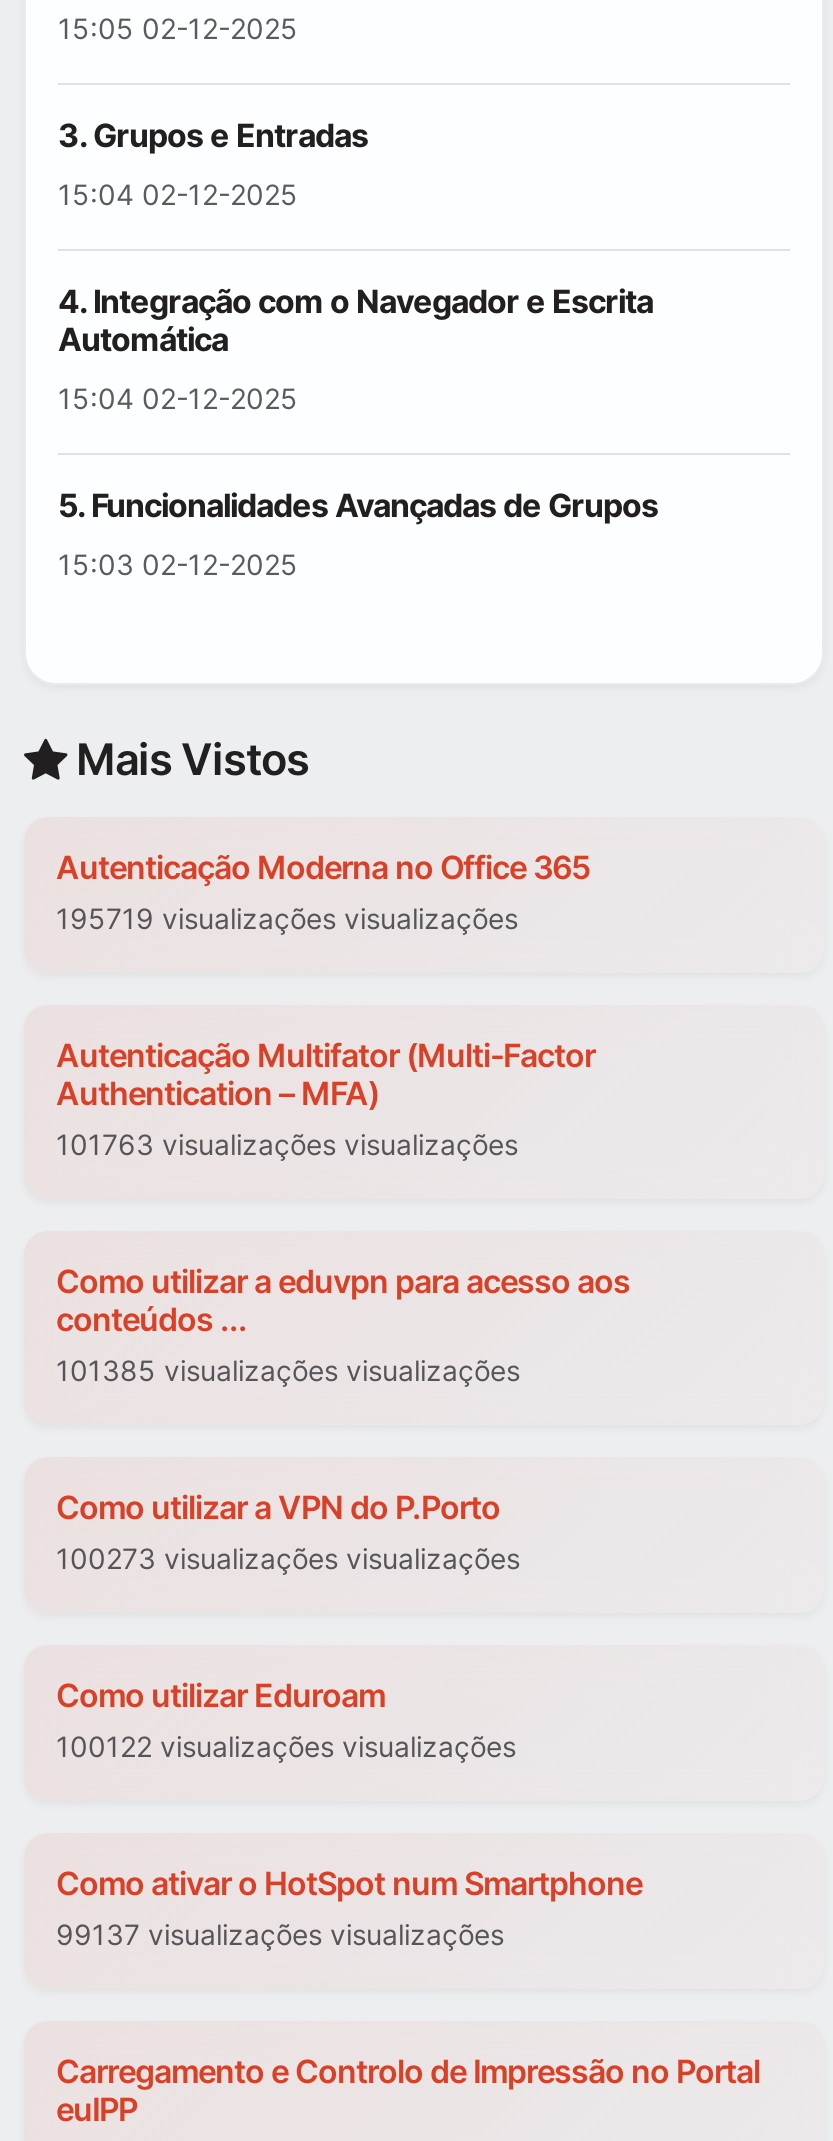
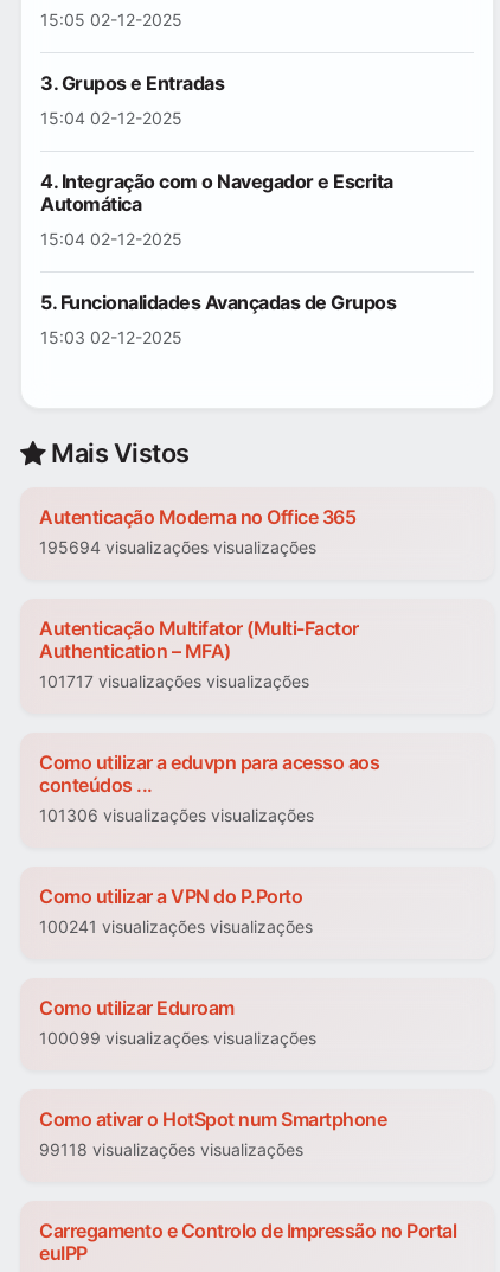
[56,902,518,936] 195719 visualizações visualizações -> [39,538,316,558] 195694 visualizações visualizações
[56,1128,518,1162] 101763 visualizações visualizações -> [39,672,309,692] 101717 visualizações visualizações
[56,1354,520,1388] 101385 visualizações visualizações -> [39,806,314,826] 101306 visualizações visualizações
[56,1542,520,1576] 100273 visualizações visualizações -> [39,917,313,937] 100241 visualizações visualizações
[56,1730,516,1764] 100122 visualizações visualizações -> [39,1028,316,1049] 100099 visualizações visualizações
[56,1918,504,1952] 99137 visualizações visualizações -> [39,1140,303,1160] 99118 visualizações visualizações

